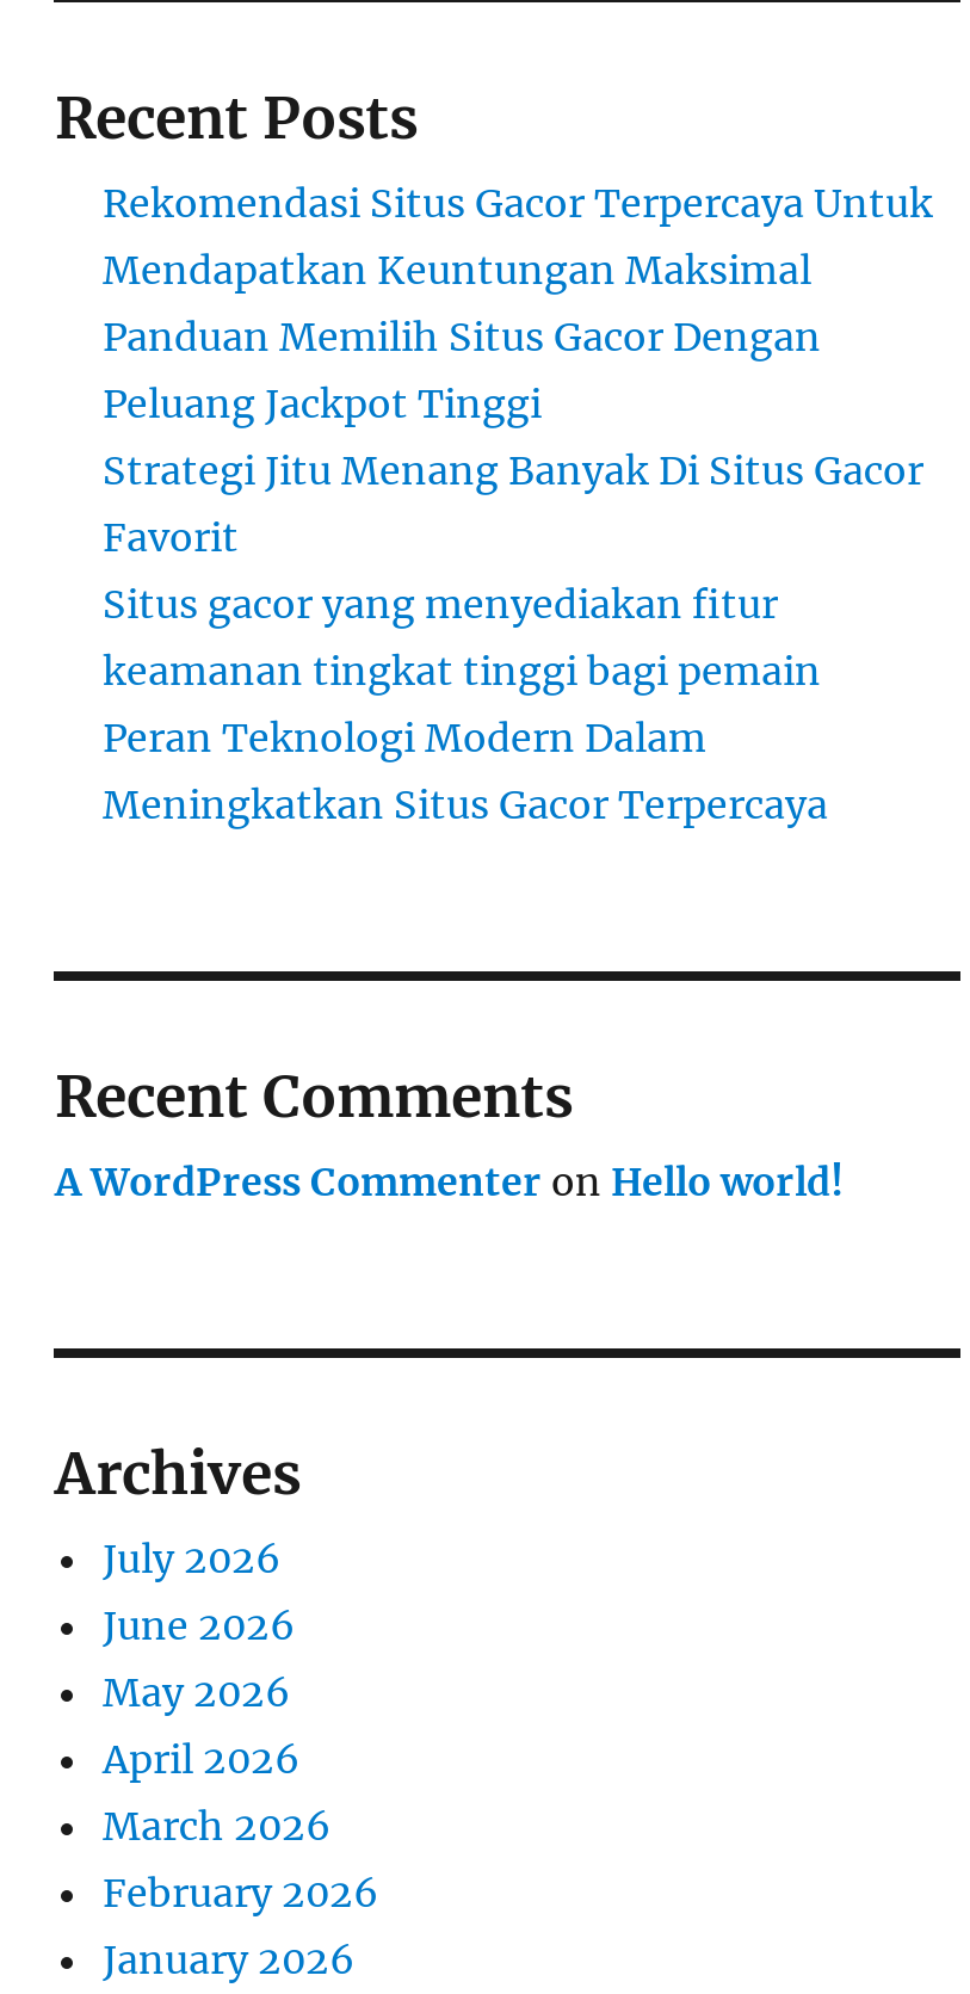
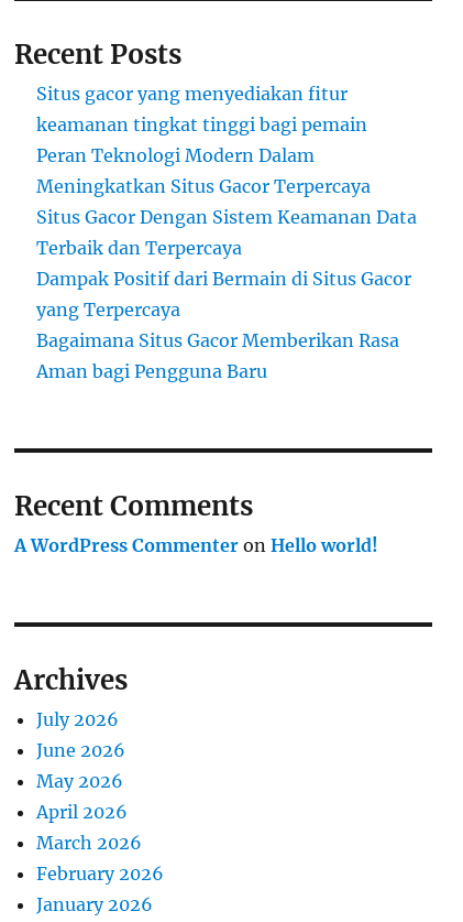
[103,179,933,561] Rekomendasi Situs Gacor Terpercaya Untuk | Mendapatkan Keuntungan Maksimal | Panduan Memilih Situs Gacor Dengan | Peluang Jackpot Tinggi | Strategi Jitu Menang Banyak Di Situs Gacor | Favorit -> none
moved [103,580,828,828] -> [37,83,371,197]: Situs gacor yang menyediakan fitur | keamanan tingkat tinggi bagi pemain | Peran Teknologi Modern Dalam | Meningkatkan Situs Gacor Terpercaya
none -> [37,206,417,382] Situs Gacor Dengan Sistem Keamanan Data | Terbaik dan Terpercaya | Dampak Positif dari Bermain di Situs Gacor | yang Terpercaya | Bagaimana Situs Gacor Memberikan Rasa | Aman bagi Pengguna Baru

